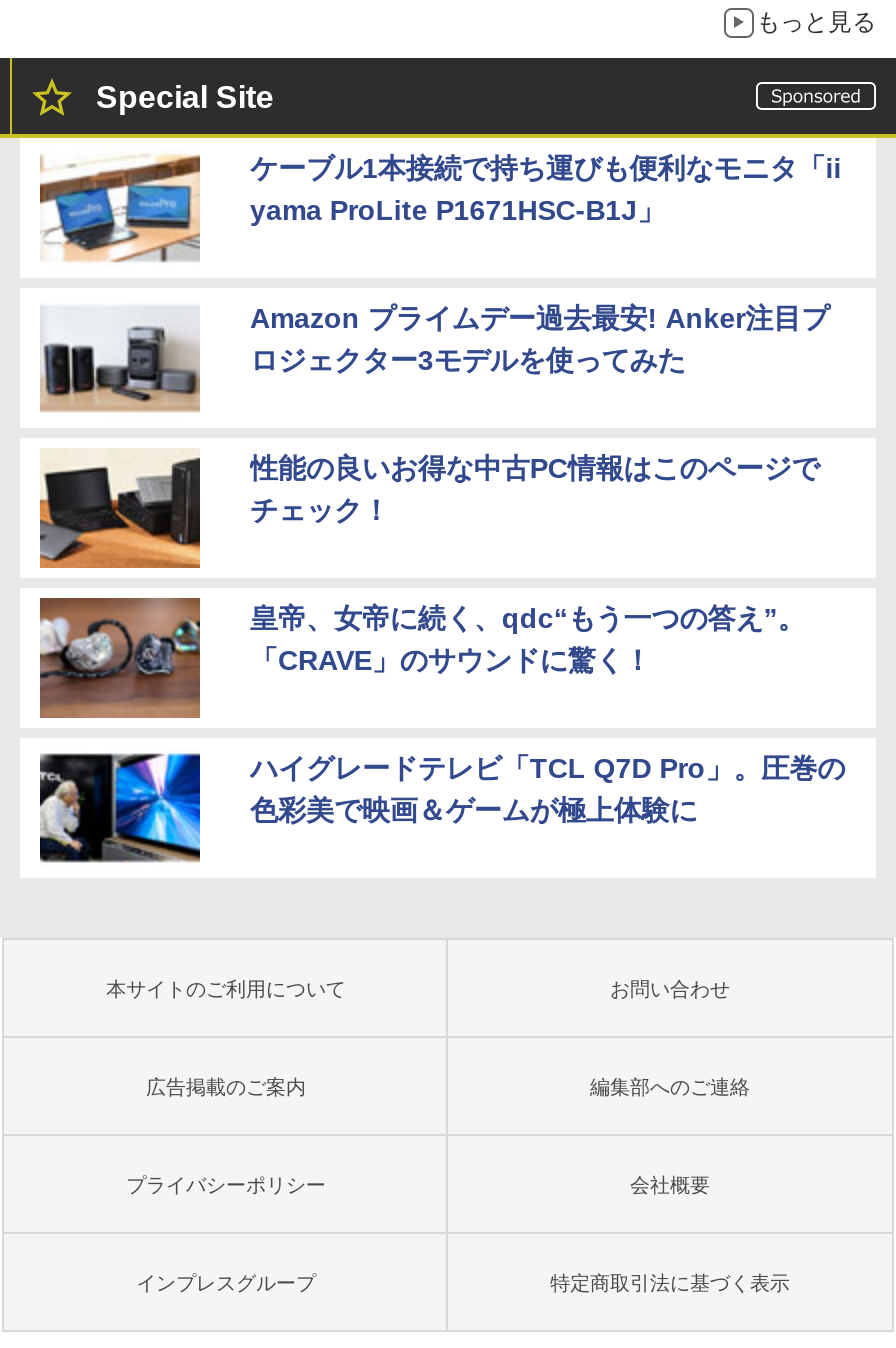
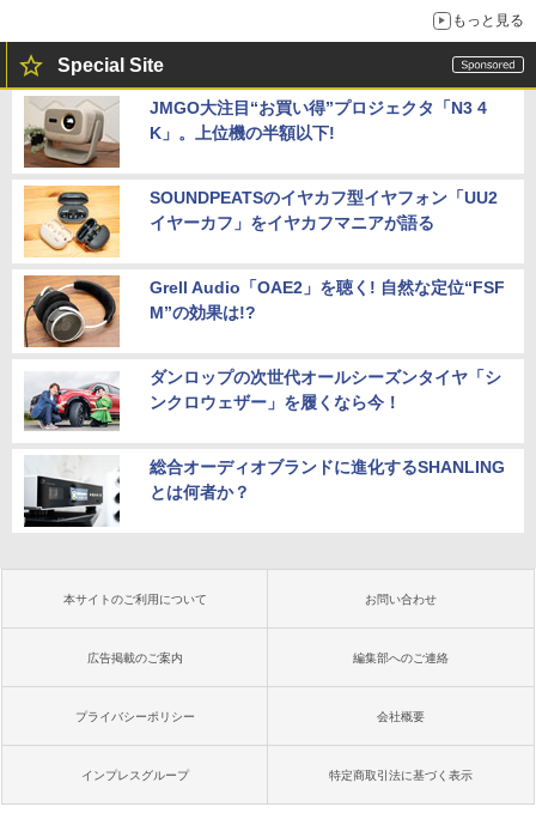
[40,150,841,268] [image] | ケーブル1本接続で持ち運びも便利なモニタ「ii | yama ProLite P1671HSC-B1J」 -> [23,96,487,169] [image] | JMGO大注目“お買い得”プロジェクタ「N3 4 | K」。上位機の半額以下!
[40,298,829,416] [image] | Amazon プライムデー過去最安! Anker注目プ | ロジェクター3モデルを使ってみた -> [23,184,497,259] [image] | SOUNDPEATSのイヤカフ型イヤフォン「UU2 | イヤーカフ」をイヤカフマニアが語る
[40,450,819,570] [image] | 性能の良いお得な中古PC情報はこのページで | チェック！ -> [23,274,504,348] [image] | Grell Audio「OAE2」を聴く! 自然な定位“FSF | M”の効果は!?
[38,596,805,720] [image] | 皇帝、女帝に続く、qdc“もう一つの答え”。 | 「CRAVE」のサウンドに驚く！ -> [24,365,501,437] [image] | ダンロップの次世代オールシーズンタイヤ「シ | ンクロウェザー」を履くなら今！
[38,752,845,868] [image] | ハイグレードテレビ「TCL Q7D Pro」。圧巻の | 色彩美で映画＆ゲームが極上体験に -> [23,458,505,528] [image] | 総合オーディオブランドに進化するSHANLING | とは何者か？

